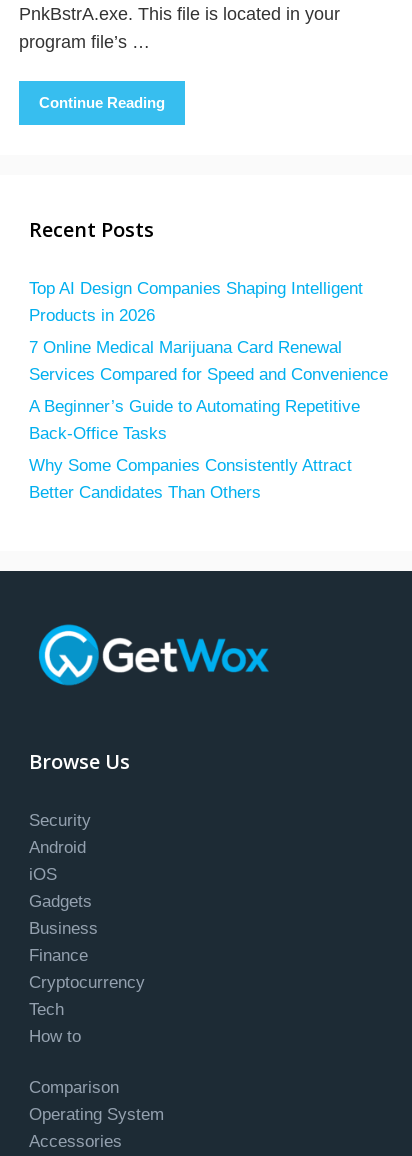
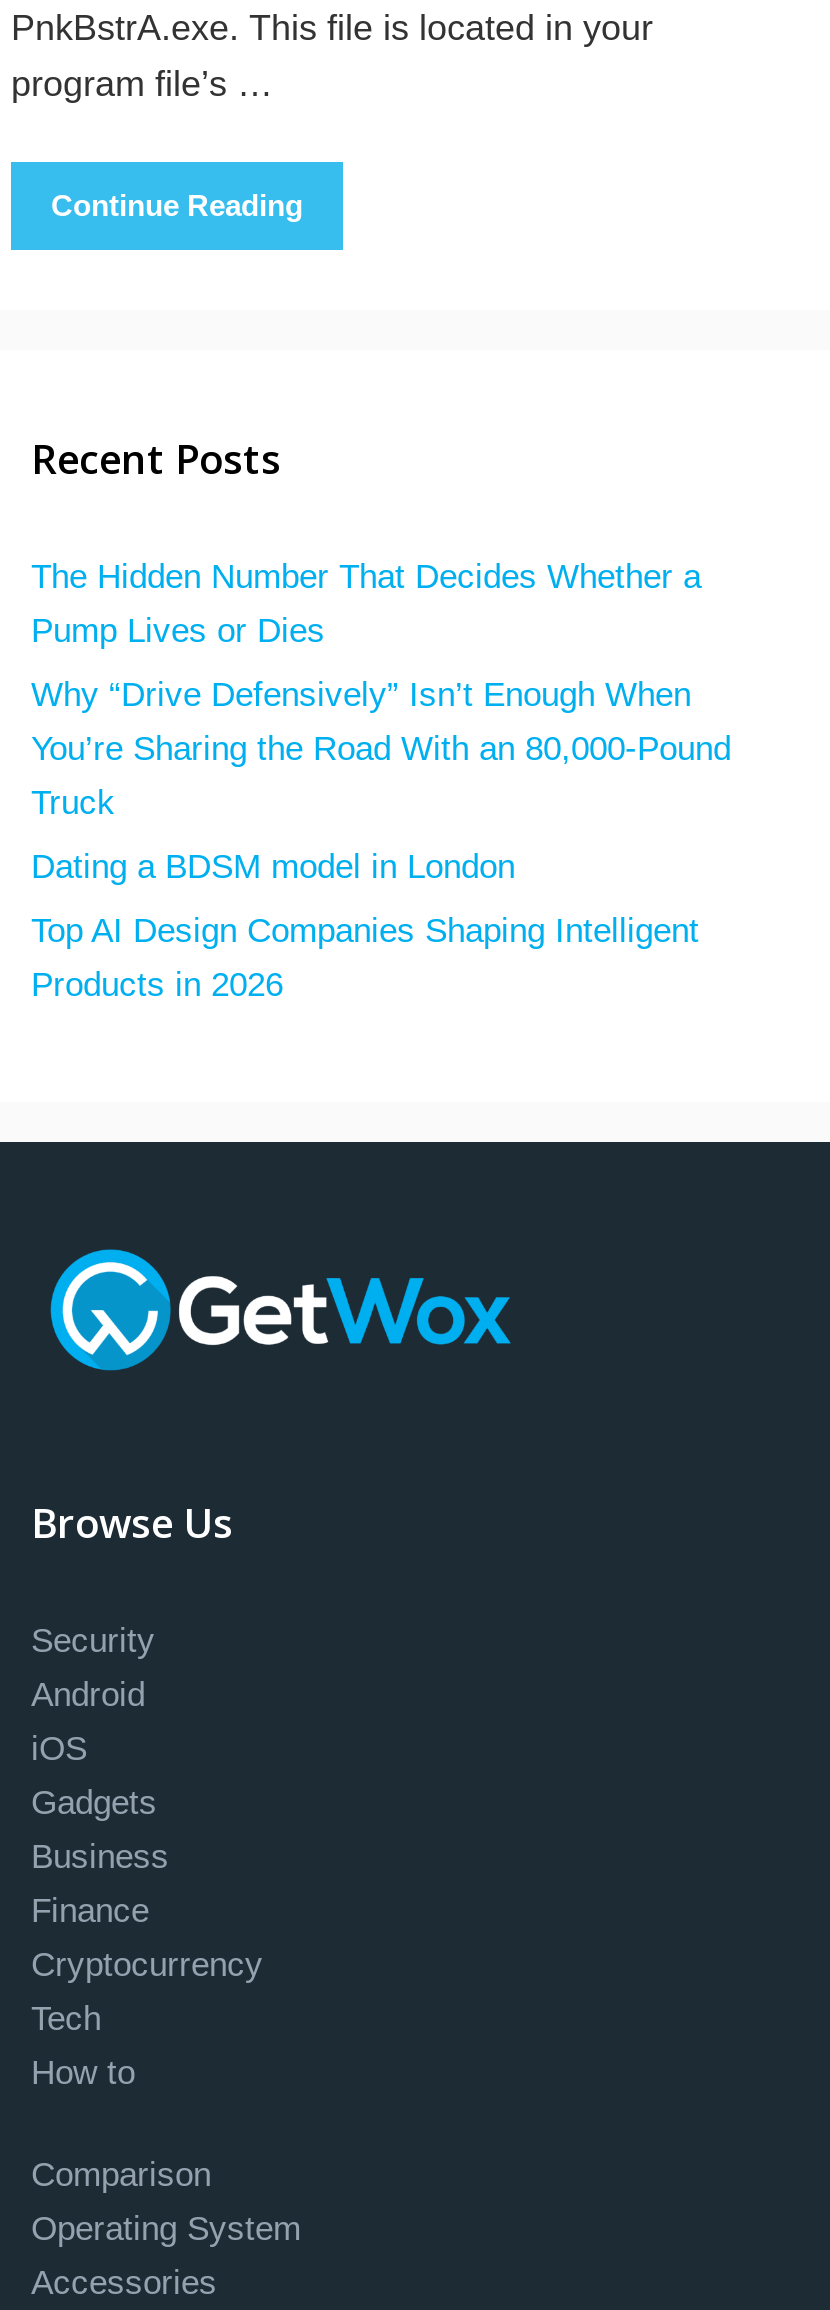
none -> [31,559,731,887] The Hidden Number That Decides Whether a | Pump Lives or Dies | Why “Drive Defensively” Isn’t Enough When | You’re Sharing the Road With an 80,000-Pound | Truck | Dating a BDSM model in London
moved [29,279,363,325] -> [31,913,699,1005]: Top AI Design Companies Shaping Intelligent | Products in 2026
[29,338,388,502] 7 Online Medical Marijuana Card Renewal | Services Compared for Speed and Convenience | A Beginner’s Guide to Automating Repetitive | Back-Office Tasks | Why Some Companies Consistently Attract | Better Candidates Than Others -> none

